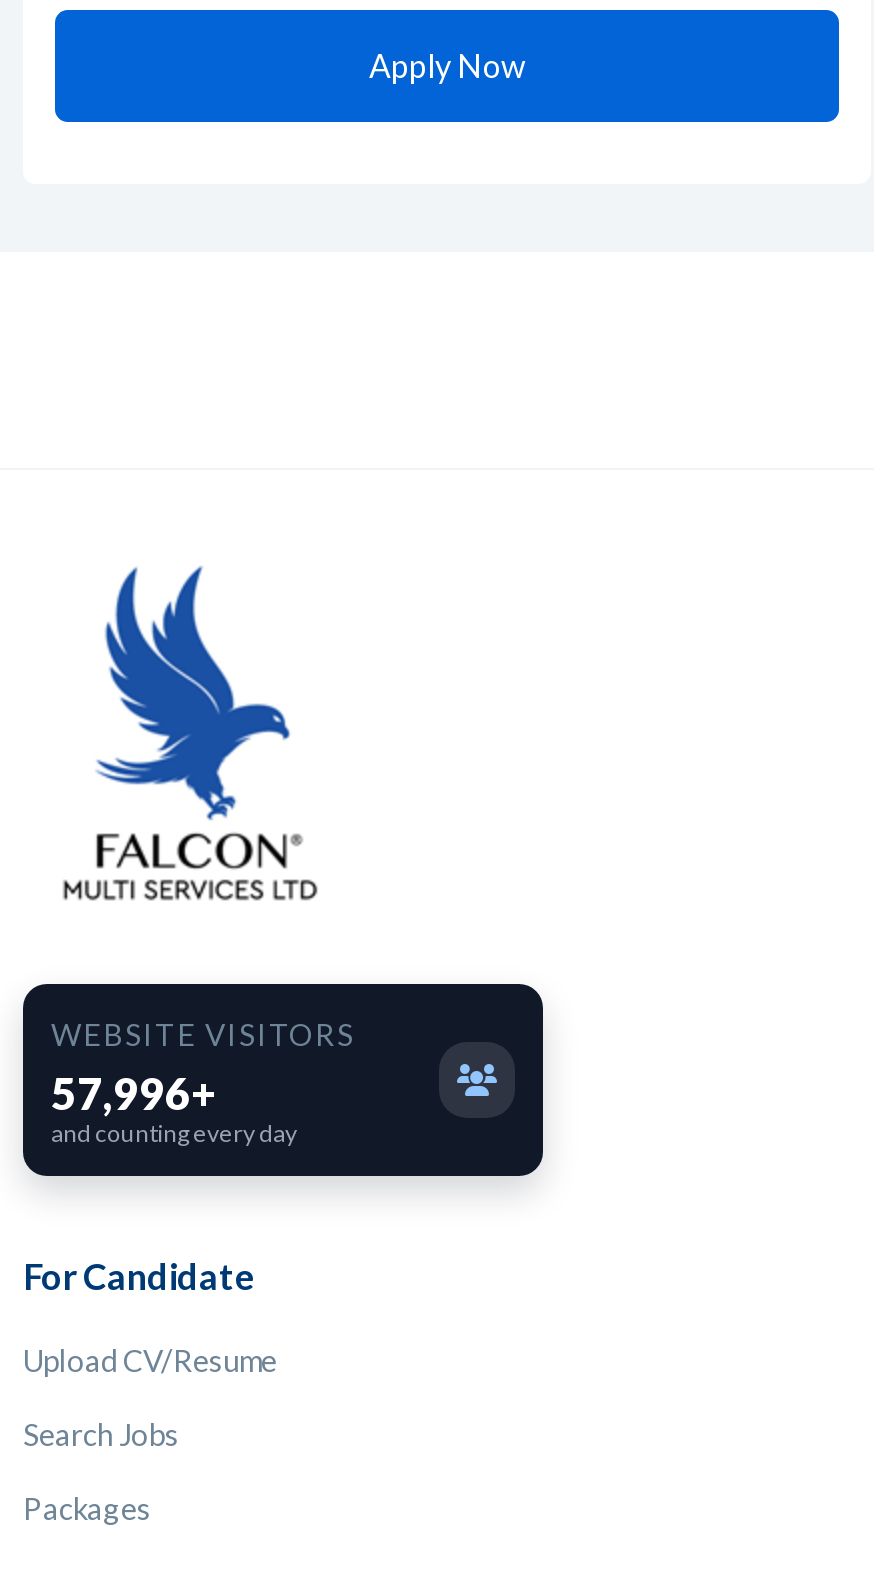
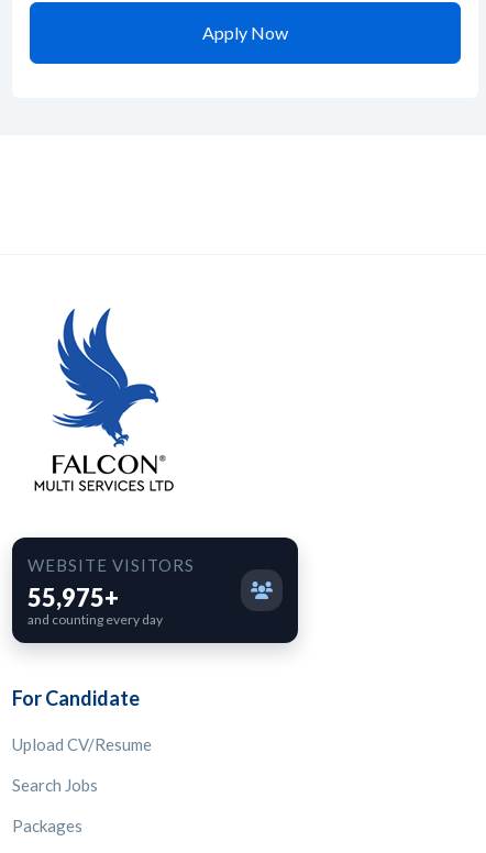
[51,1068,217,1120] 57,996+ -> [27,584,119,612] 55,975+

